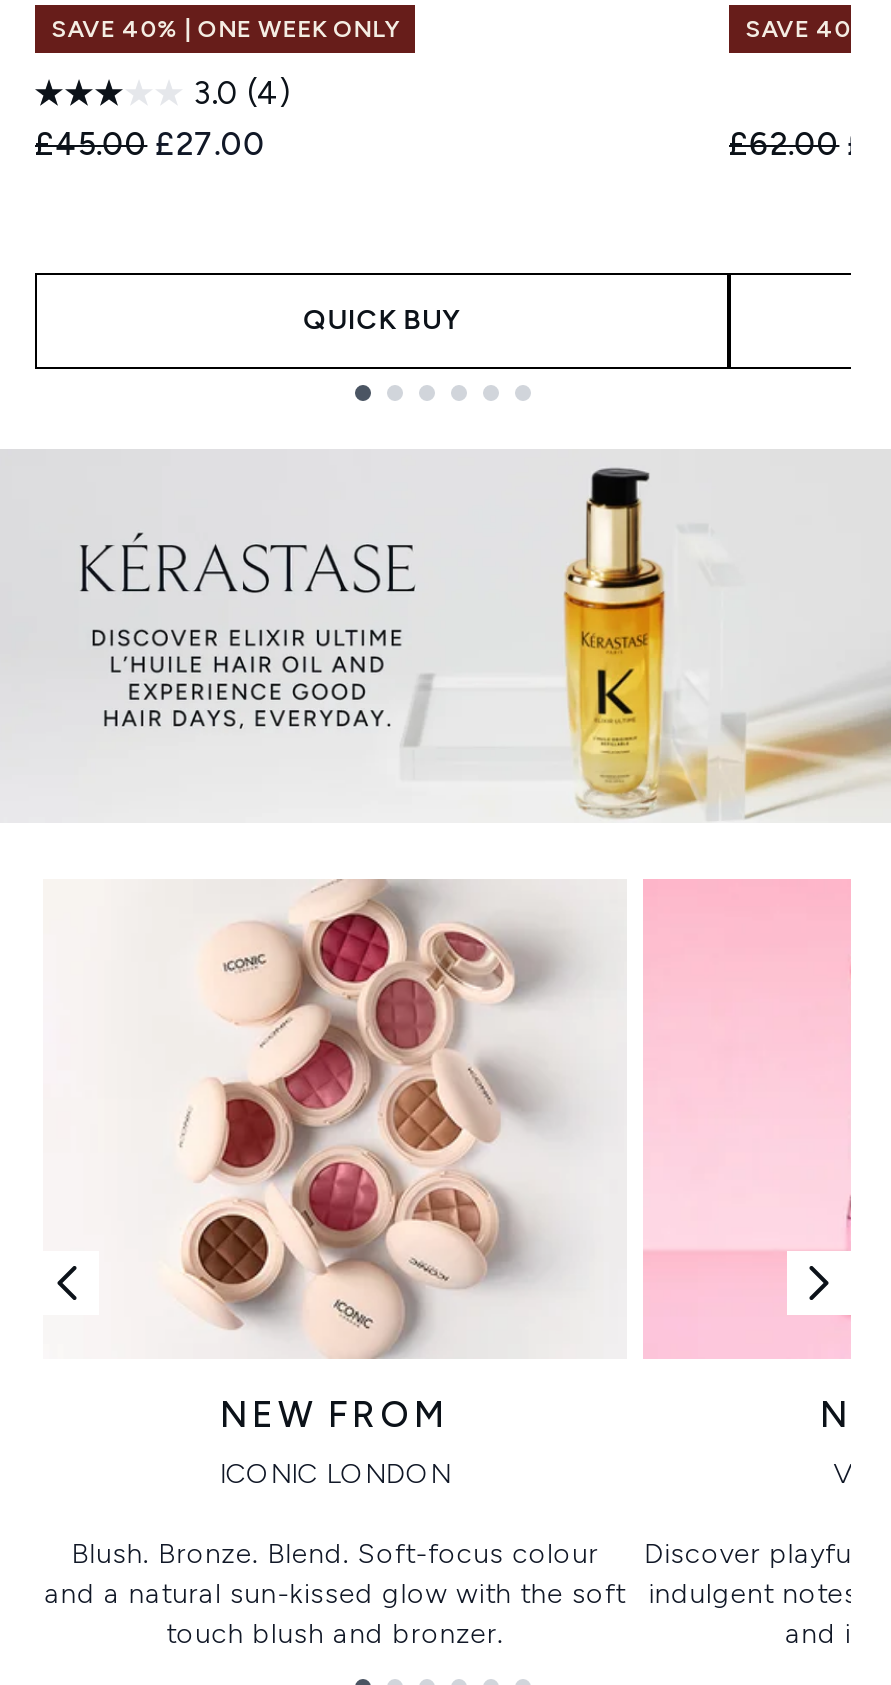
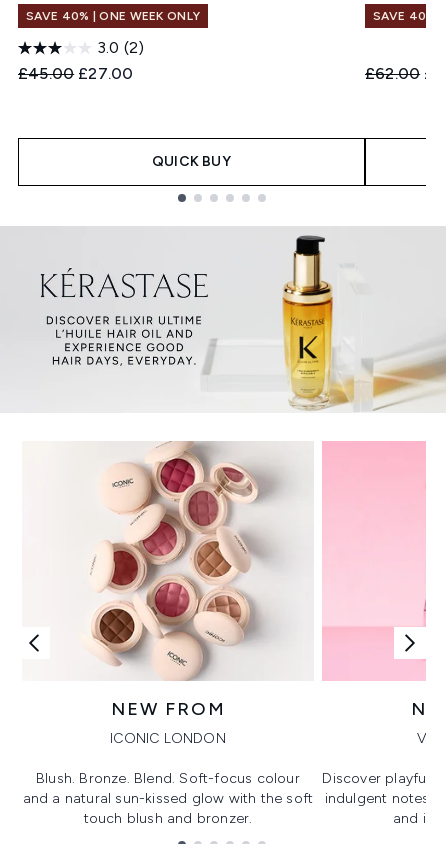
[193,73,291,111] 3.0 (4) -> [97,38,144,57] 3.0 (2)

